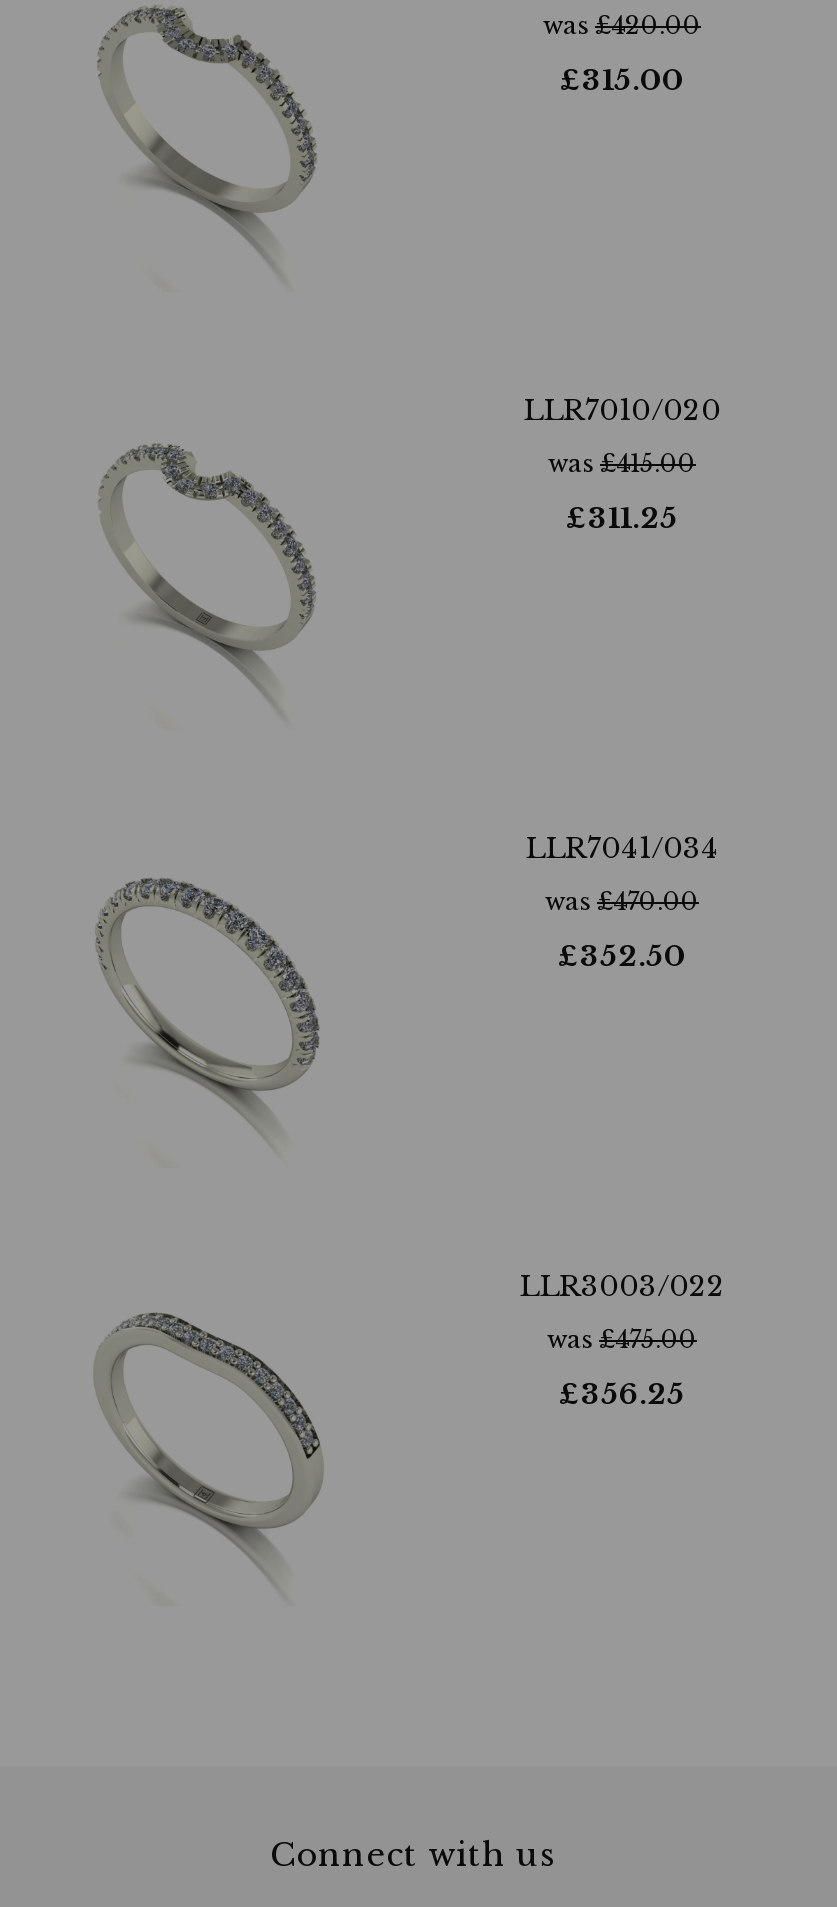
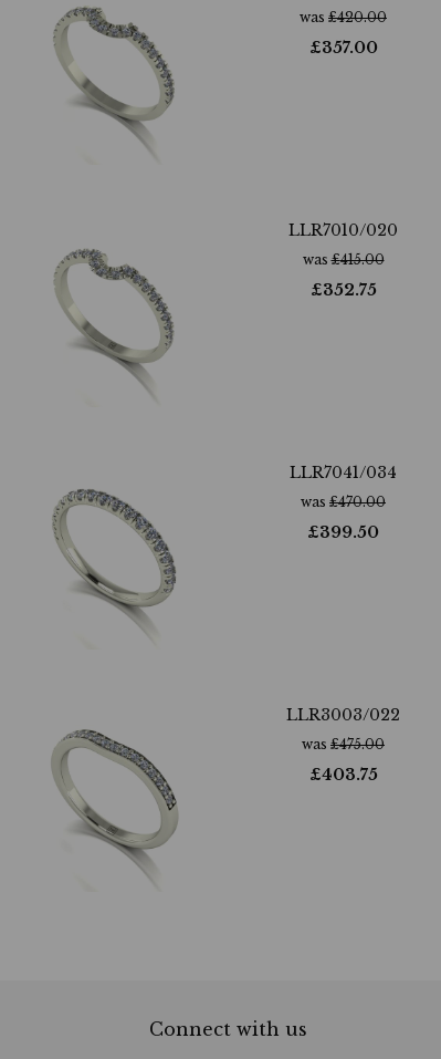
[560,62,684,98] £315.00 -> [309,38,377,58] £357.00
[566,500,678,536] £311.25 -> [310,280,376,300] £352.75
[558,938,686,974] £352.50 -> [307,523,379,542] £399.50
[559,1376,685,1412] £356.25 -> [309,765,377,785] £403.75

